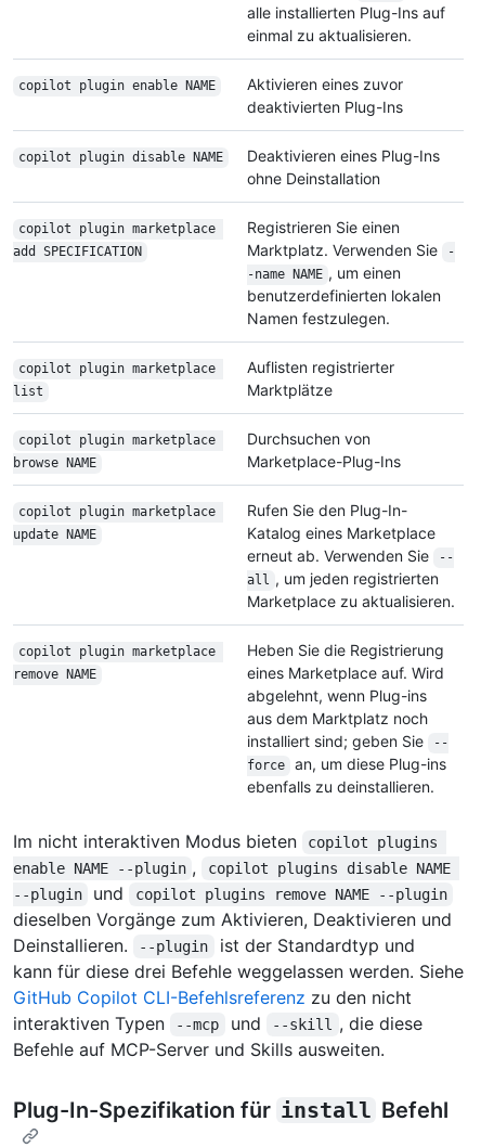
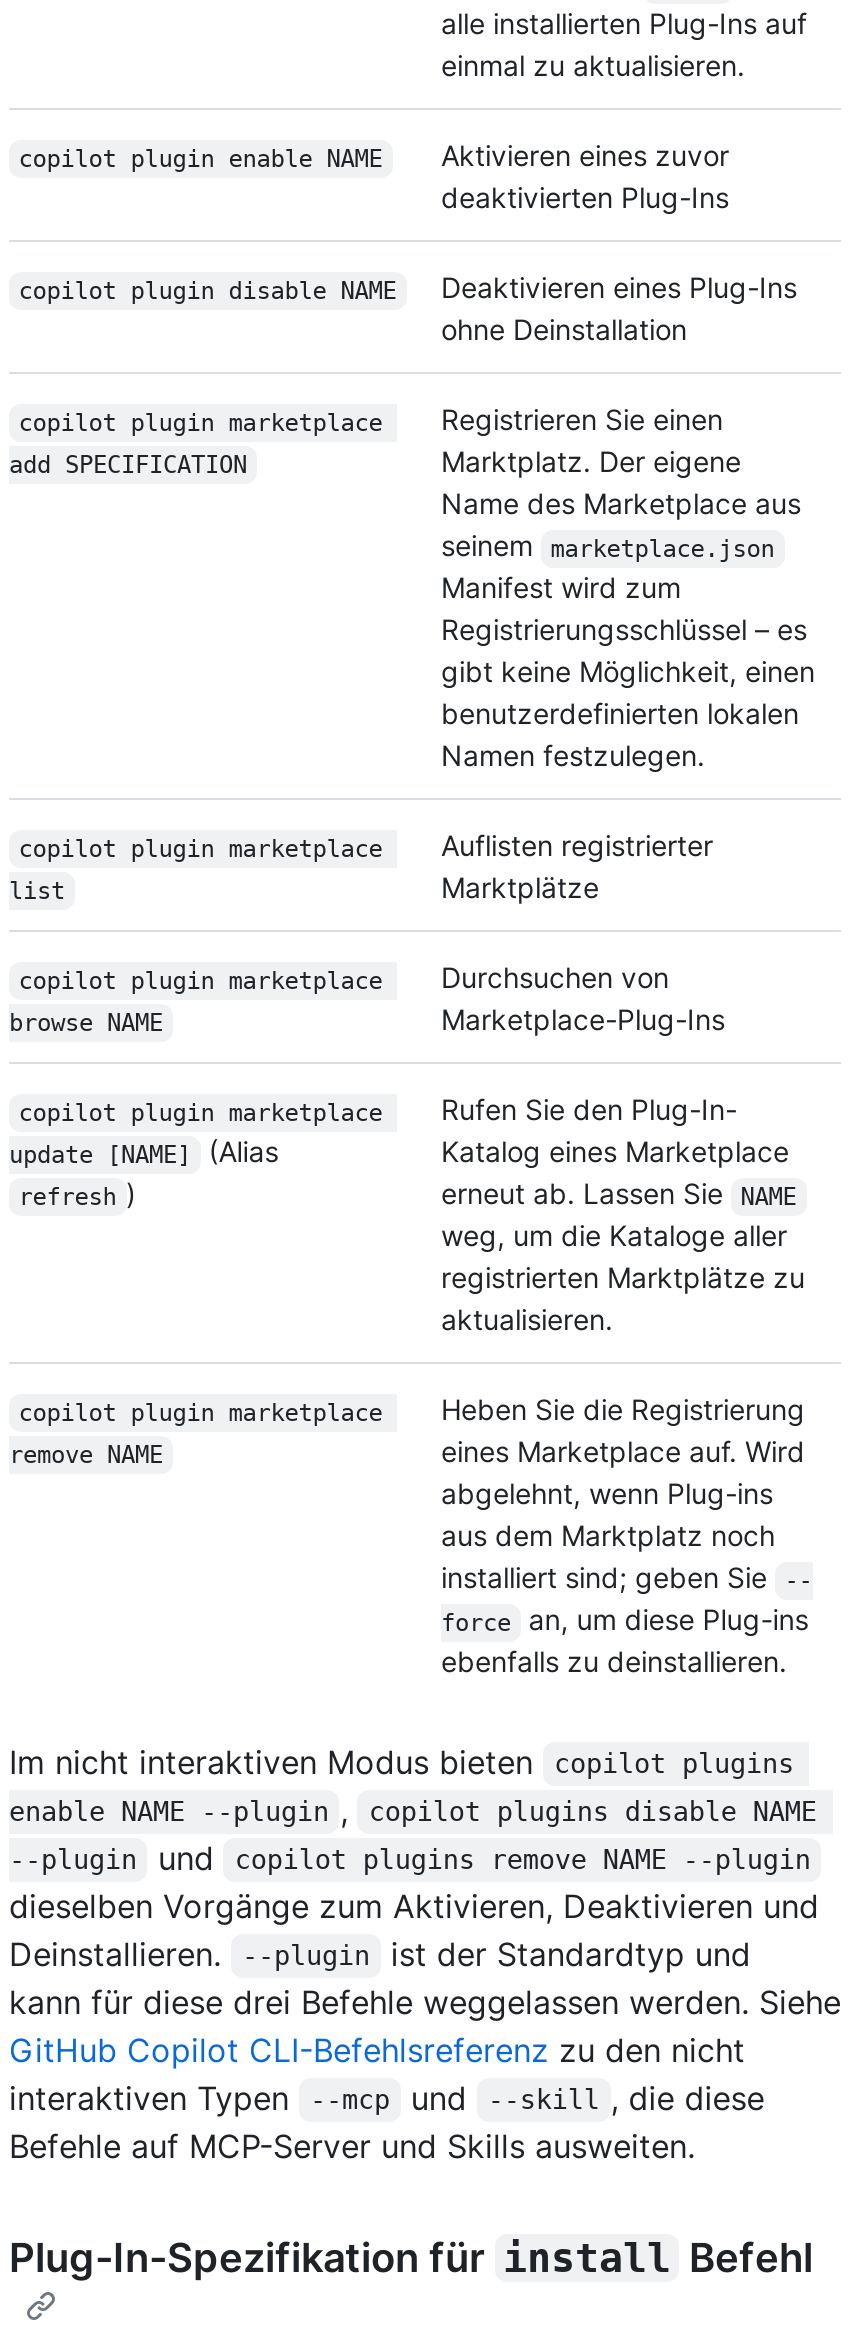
[247,241,455,282] Marktplatz. Verwenden Sie - | -name NAME , um einen -> [441,444,815,688] Marktplatz. Der eigene | Name des Marketplace aus | seinem marketplace.json | Manifest wird zum | Registrierungsschlüssel – es | gibt keine Möglichkeit, einen
[13,527,96,542] update NAME -> [9,1134,279,1210] update [NAME] (Alias | refresh )
[247,547,455,611] erneut ab. Verwenden Sie -- | all , um jeden registrierten | Marketplace zu aktualisieren. -> [441,1176,805,1336] erneut ab. Lassen Sie NAME | weg, um die Kataloge aller | registrierten Marktplätze zu | aktualisieren.

